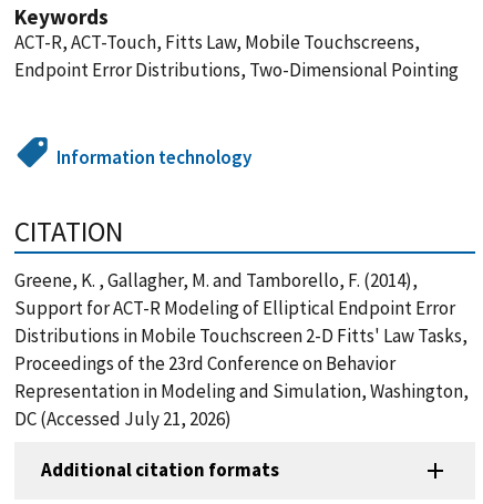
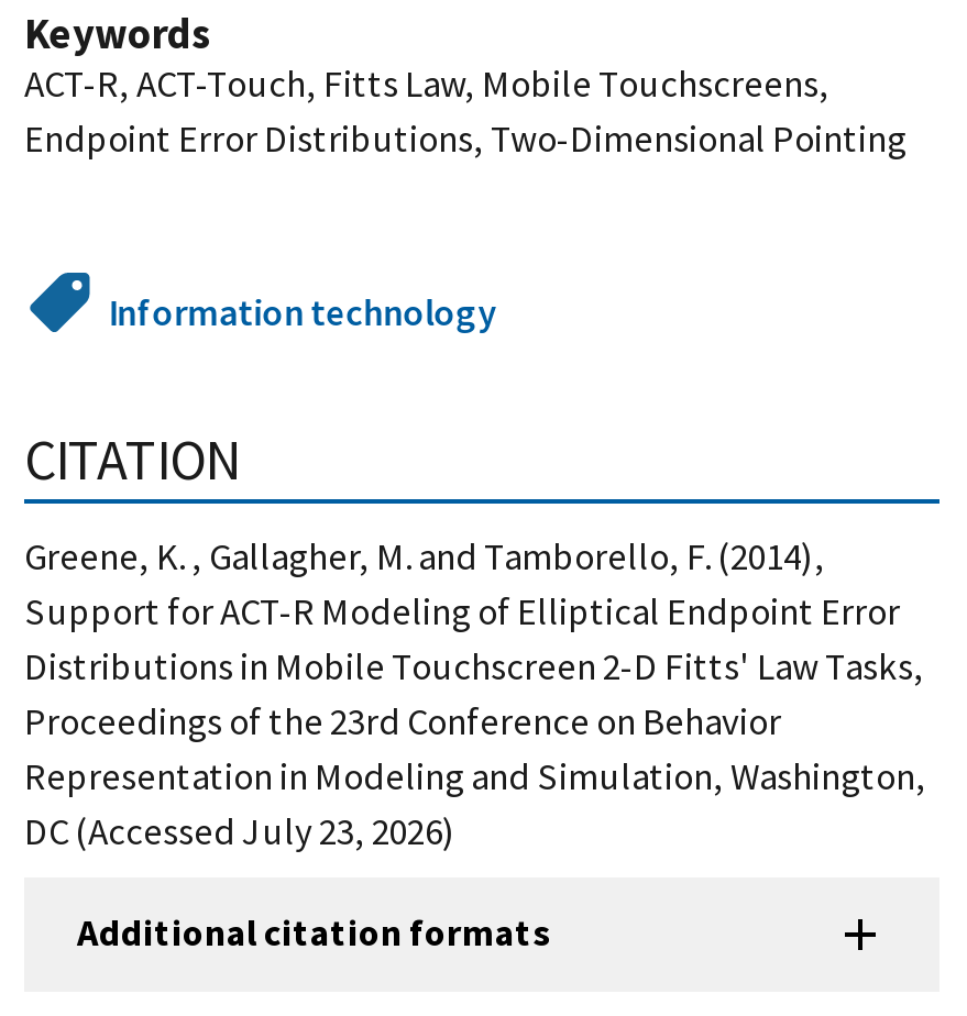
[14,406,232,431] DC (Accessed July 21, 2026) -> [24,807,455,855] DC (Accessed July 23, 2026)

